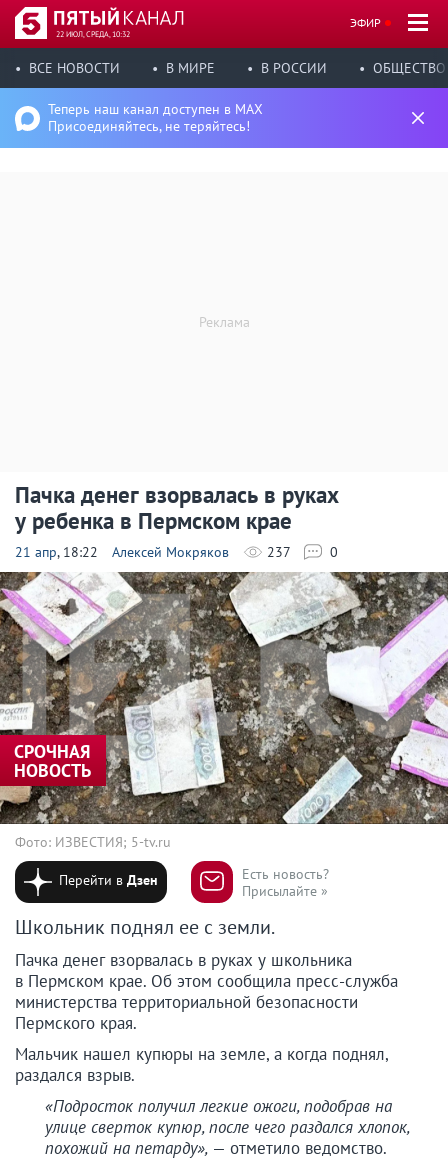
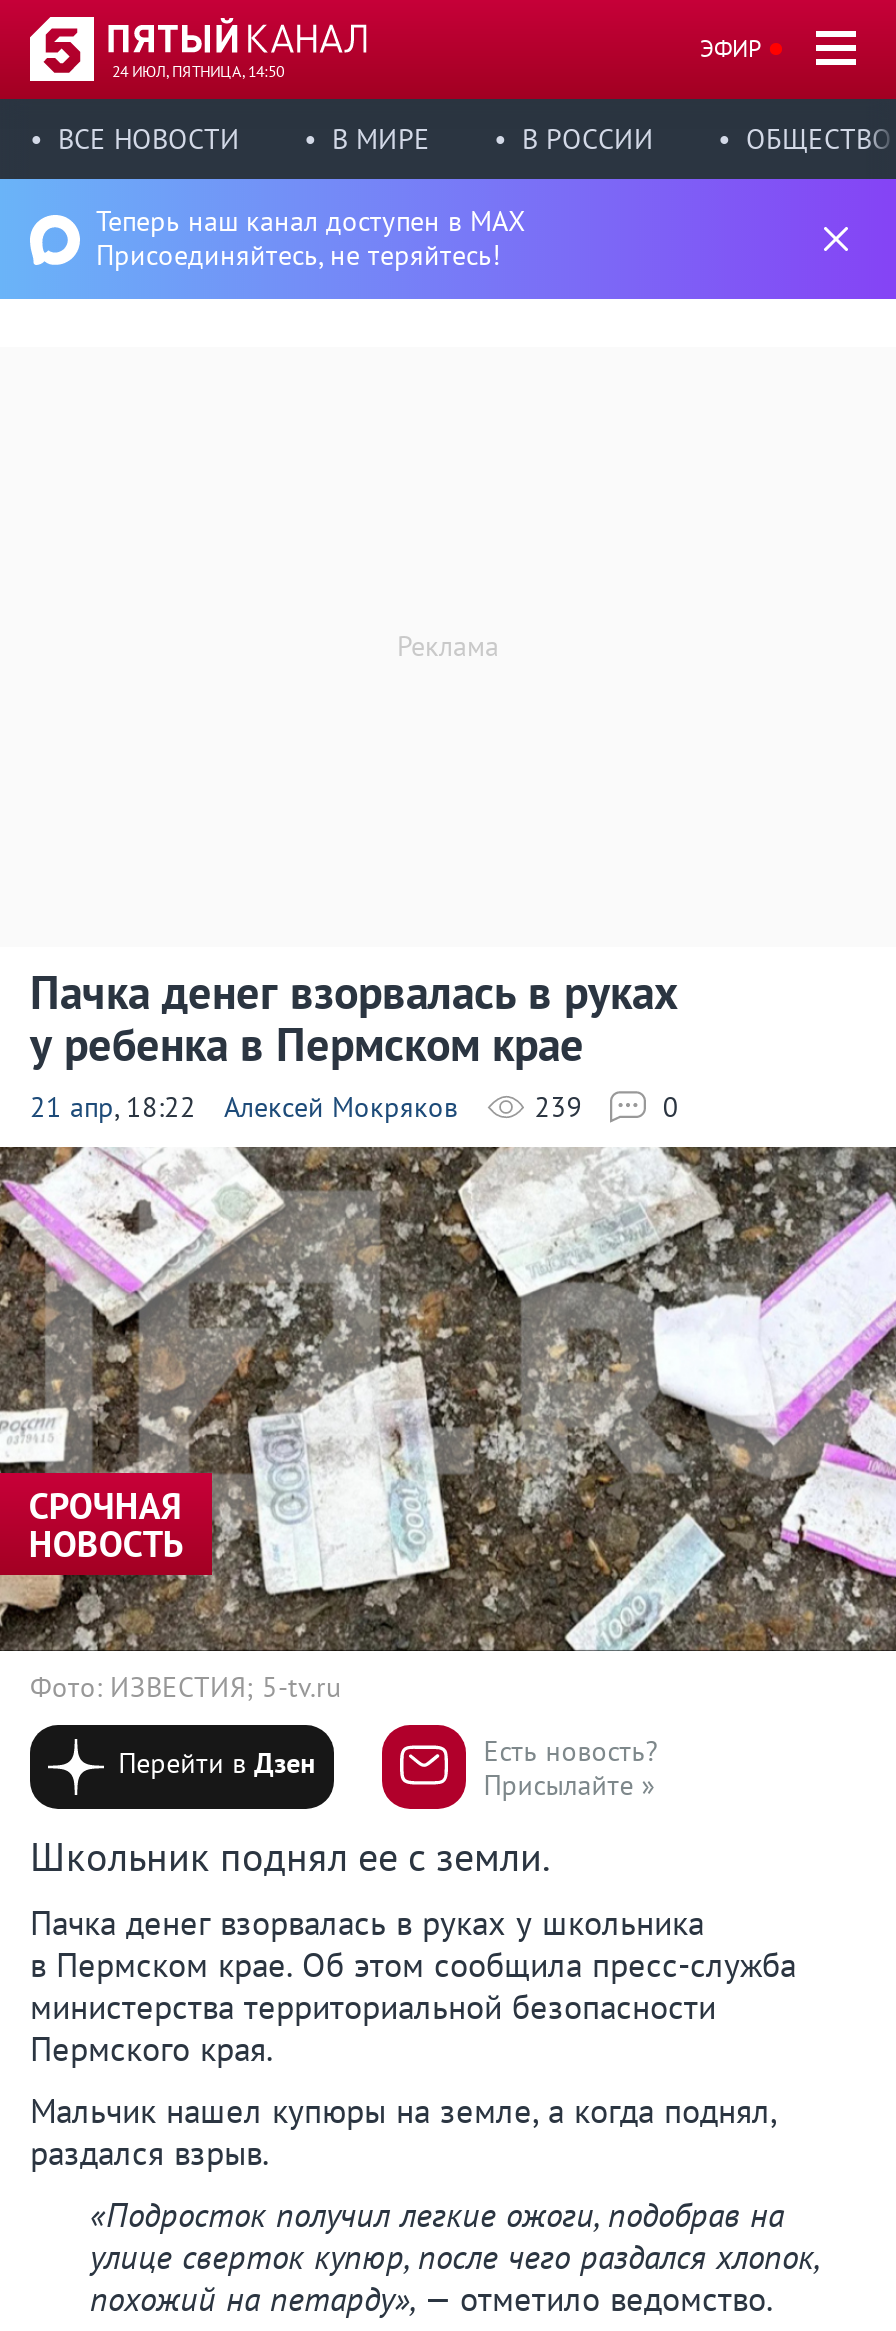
[56,29,130,39] 22 ИЮЛ, СРЕДА, 10:32 -> [112,61,284,81] 24 ИЮЛ, ПЯТНИЦА, 14:50
[267,543,290,561] 237 -> [534,1089,582,1125] 239

